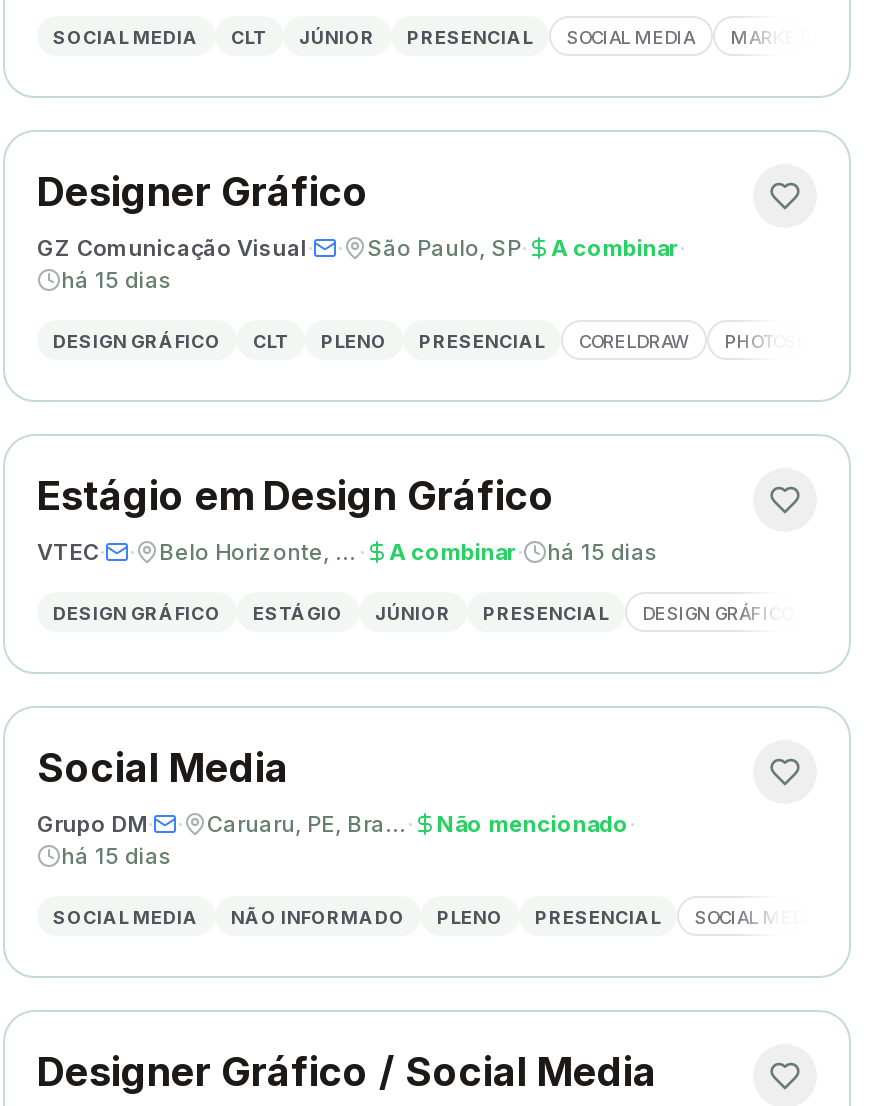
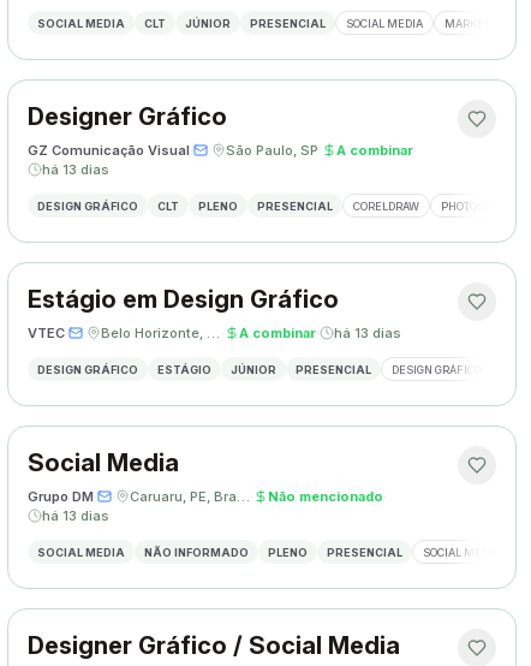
[61,266,173,294] há 15 dias -> [42,161,109,178] há 13 dias
[547,538,659,566] há 15 dias -> [334,325,401,341] há 13 dias
[61,842,173,870] há 15 dias -> [42,507,109,524] há 13 dias

